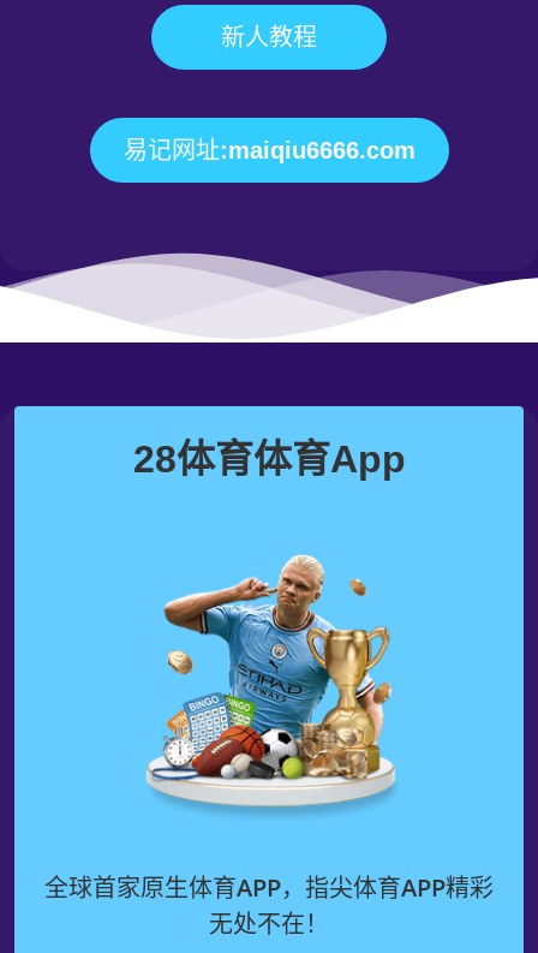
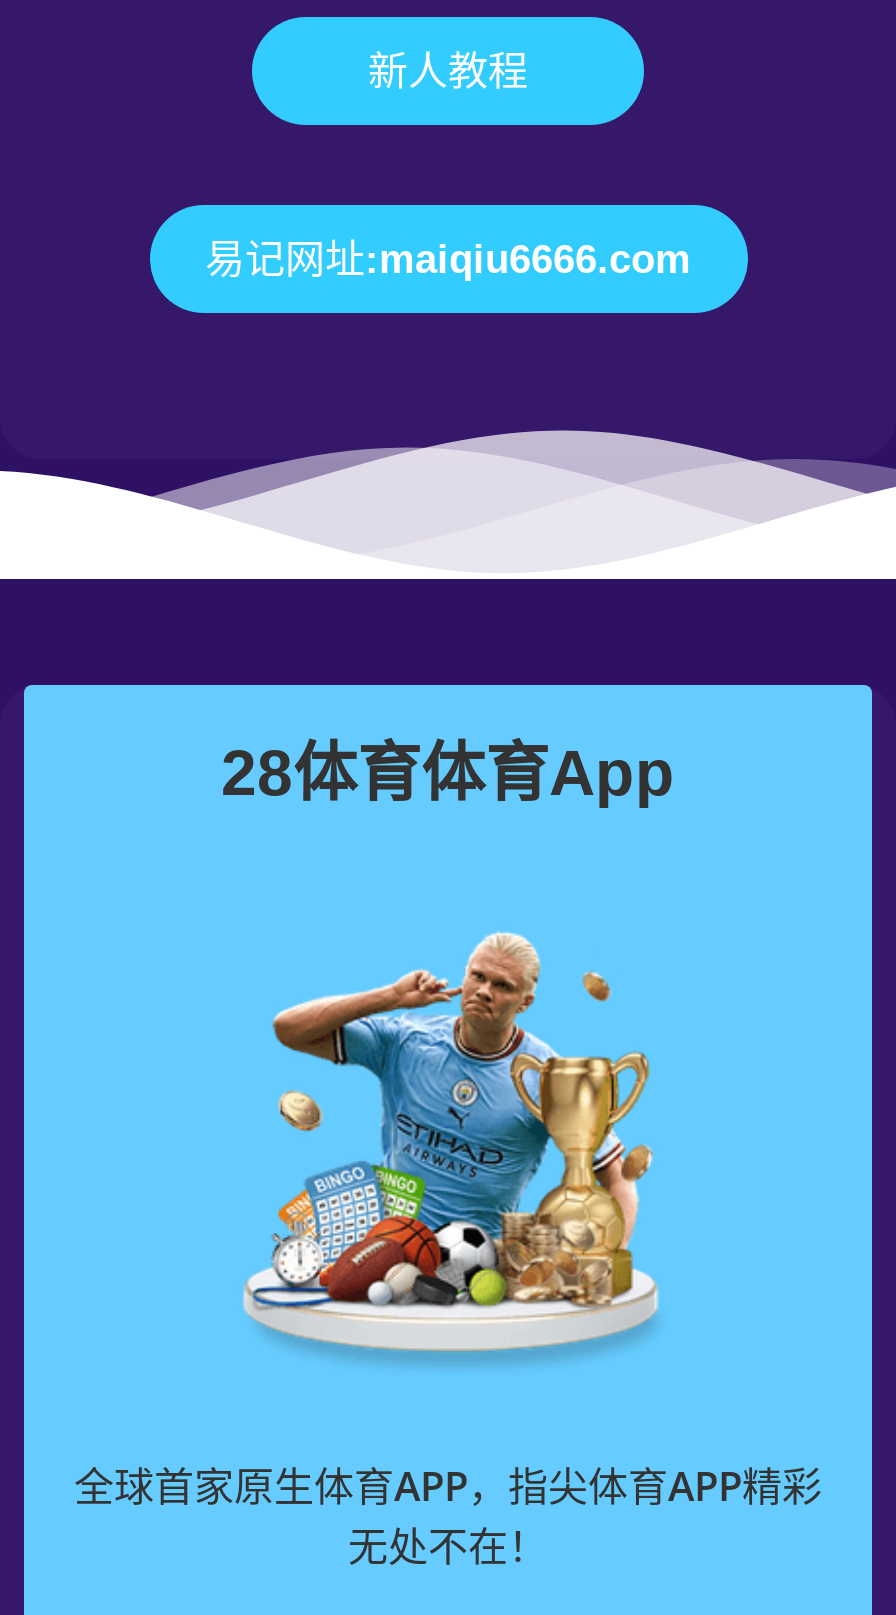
[4,252,534,323] [image] -> [6,429,890,545] [image]

